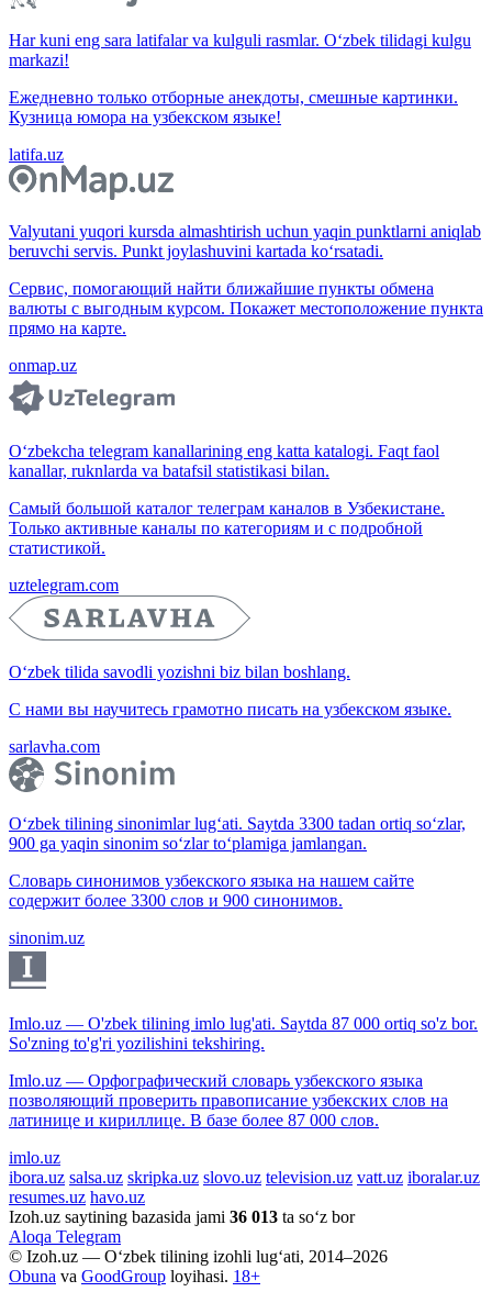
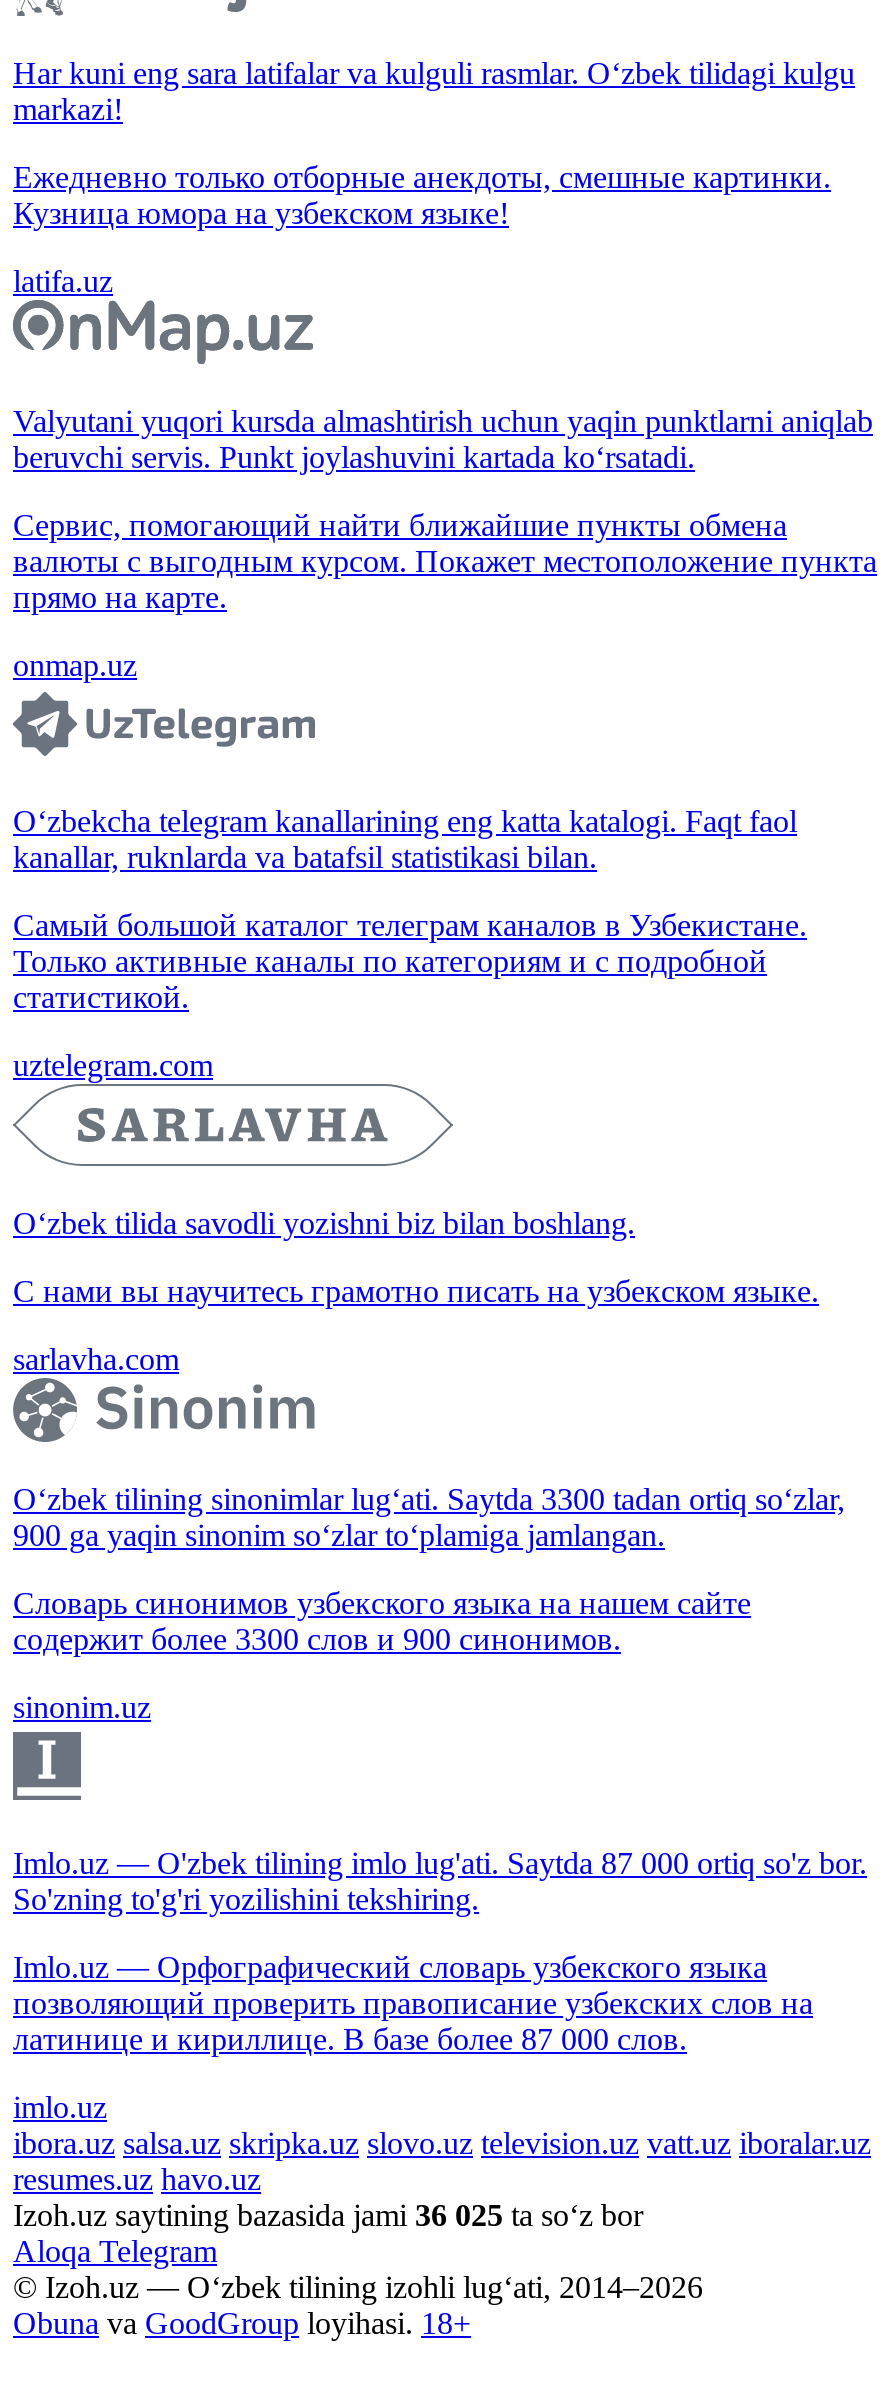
[9,1208,355,1226] Izoh.uz saytining bazasida jami 36 013 ta so‘z bor -> [13,2198,643,2232] Izoh.uz saytining bazasida jami 36 025 ta so‘z bor

